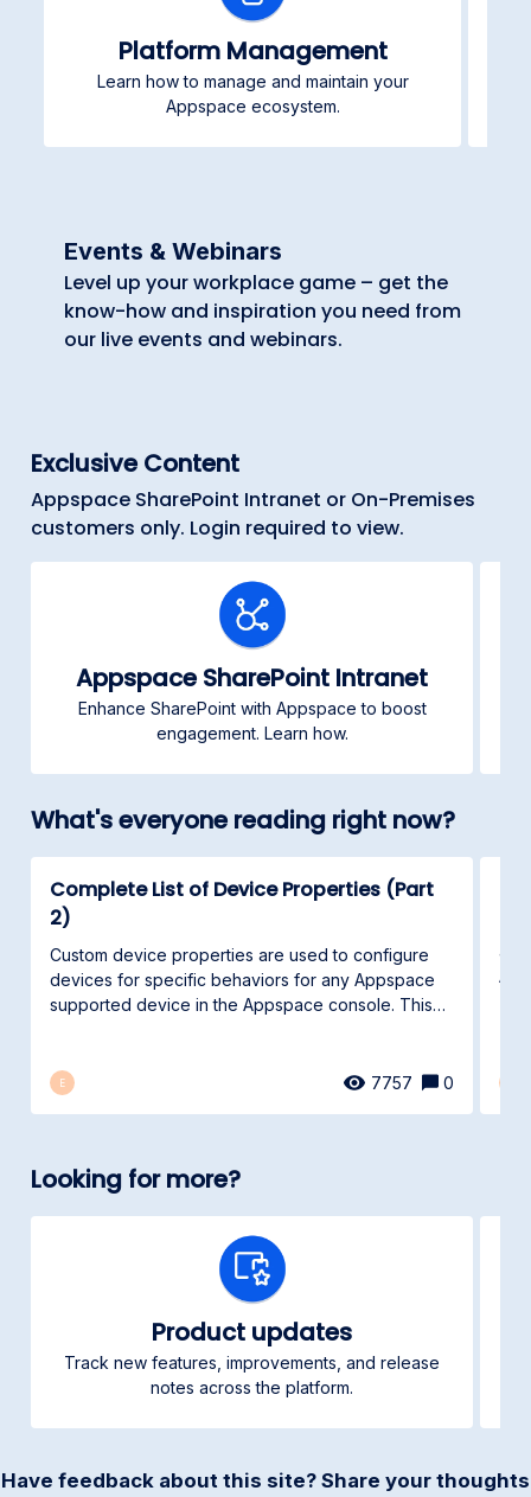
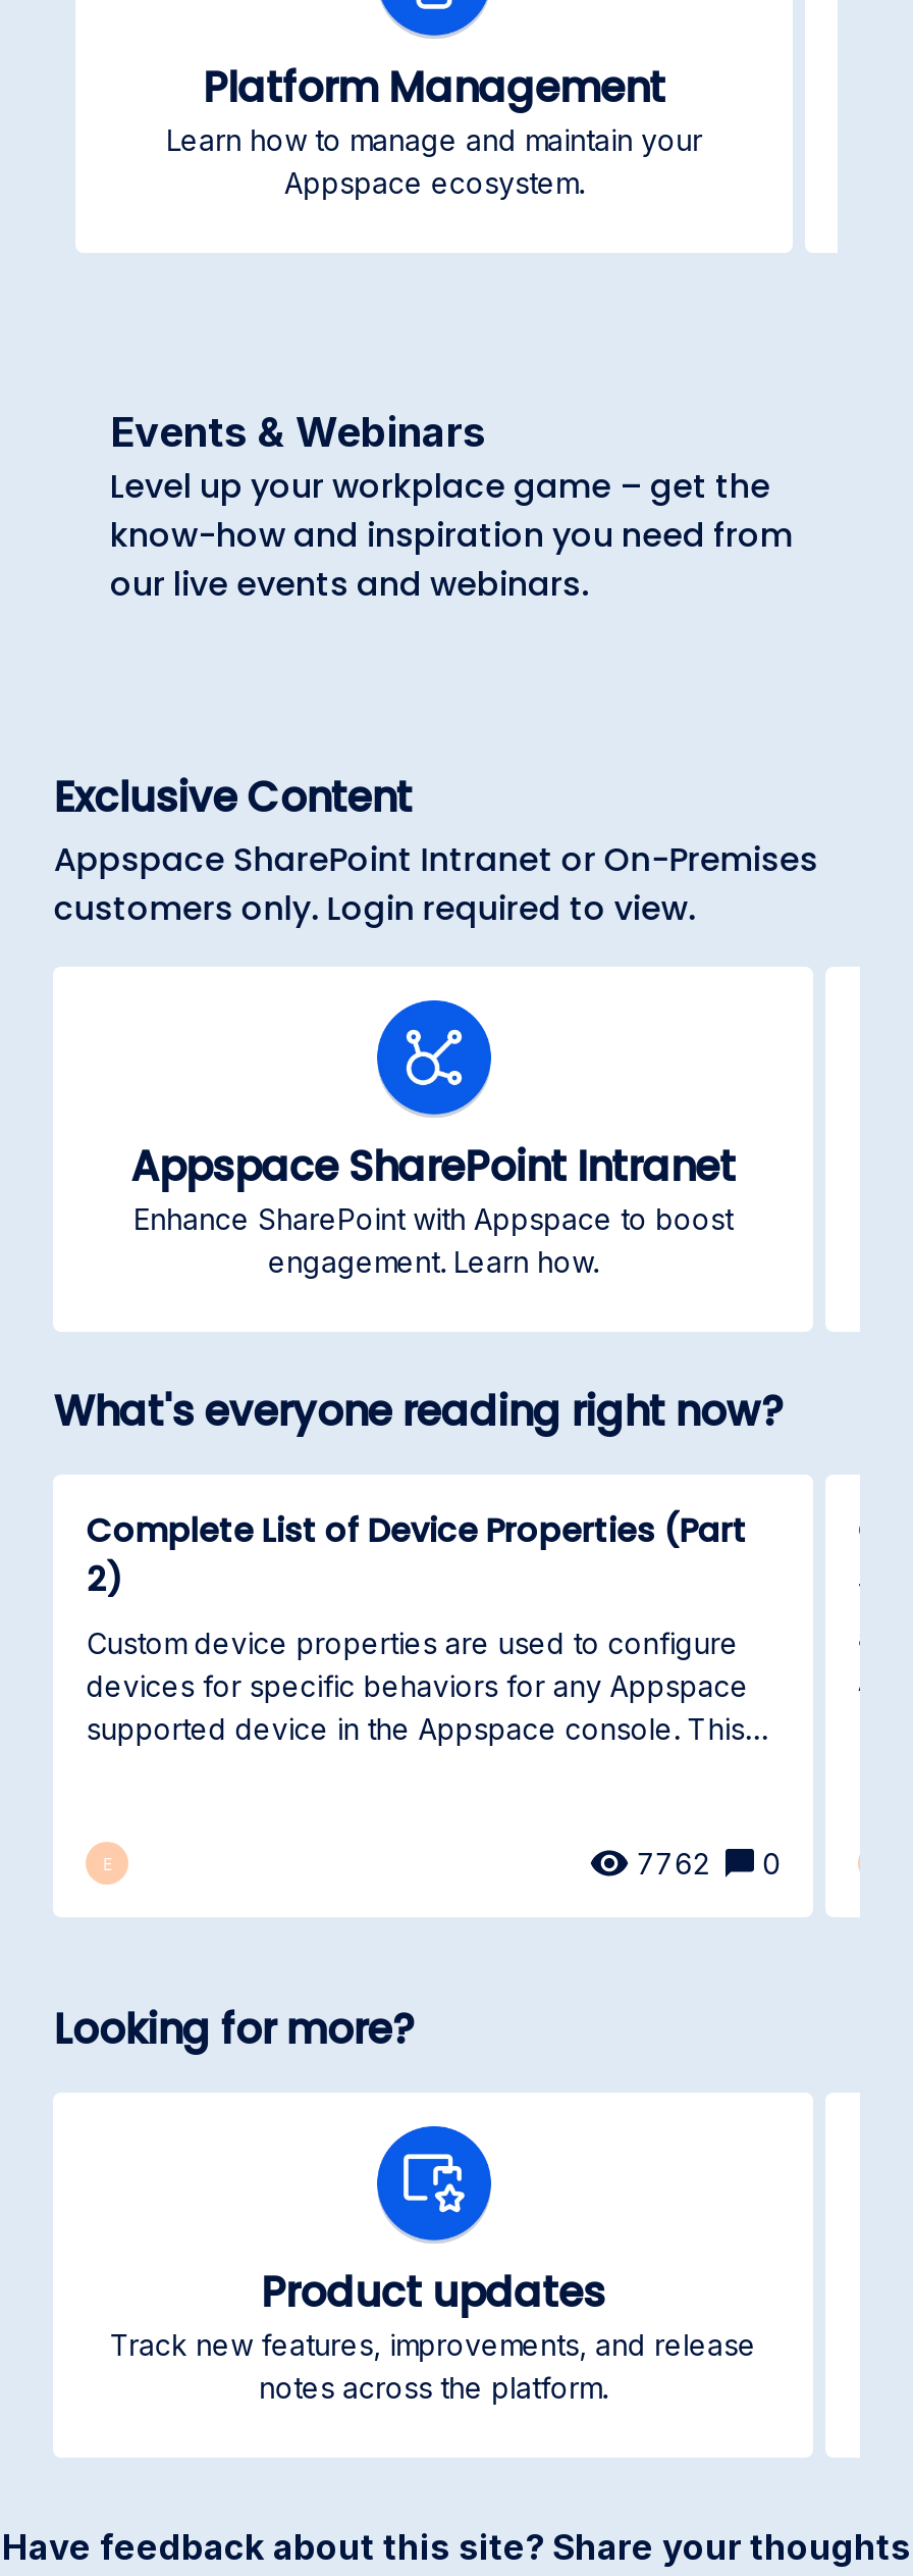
[371,1073,454,1093] 7757 0 -> [637,1846,780,1881] 7762 0

